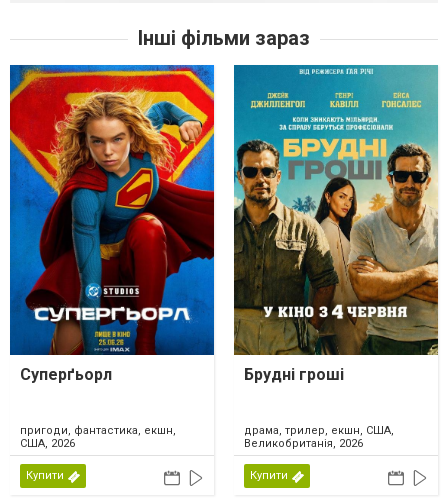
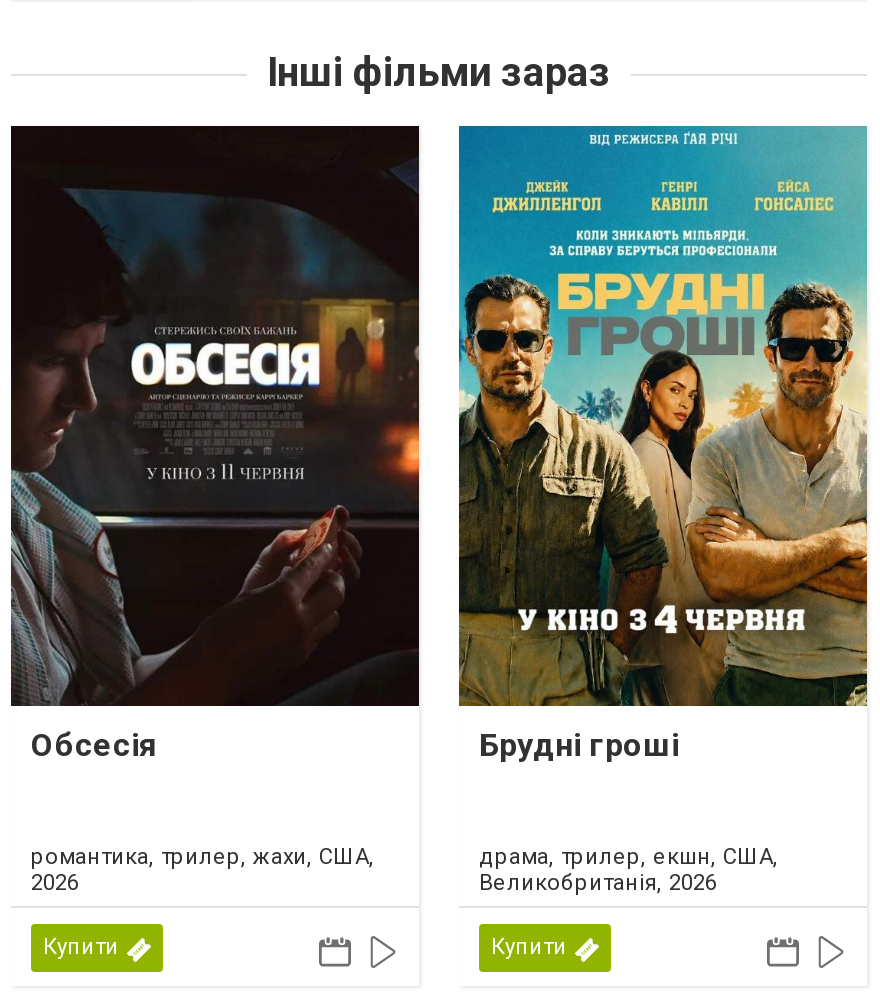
[9,64,215,384] [image] | Суперґьорл -> [9,124,421,765] [image] | Обсесія
[20,424,176,450] пригоди, фантастика, екшн, | США, 2026 -> [31,845,375,897] романтика, трилер, жахи, США, | 2026

